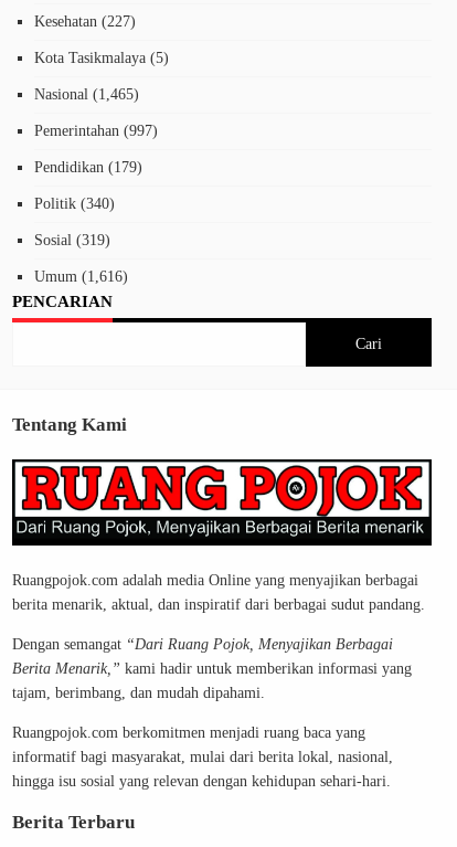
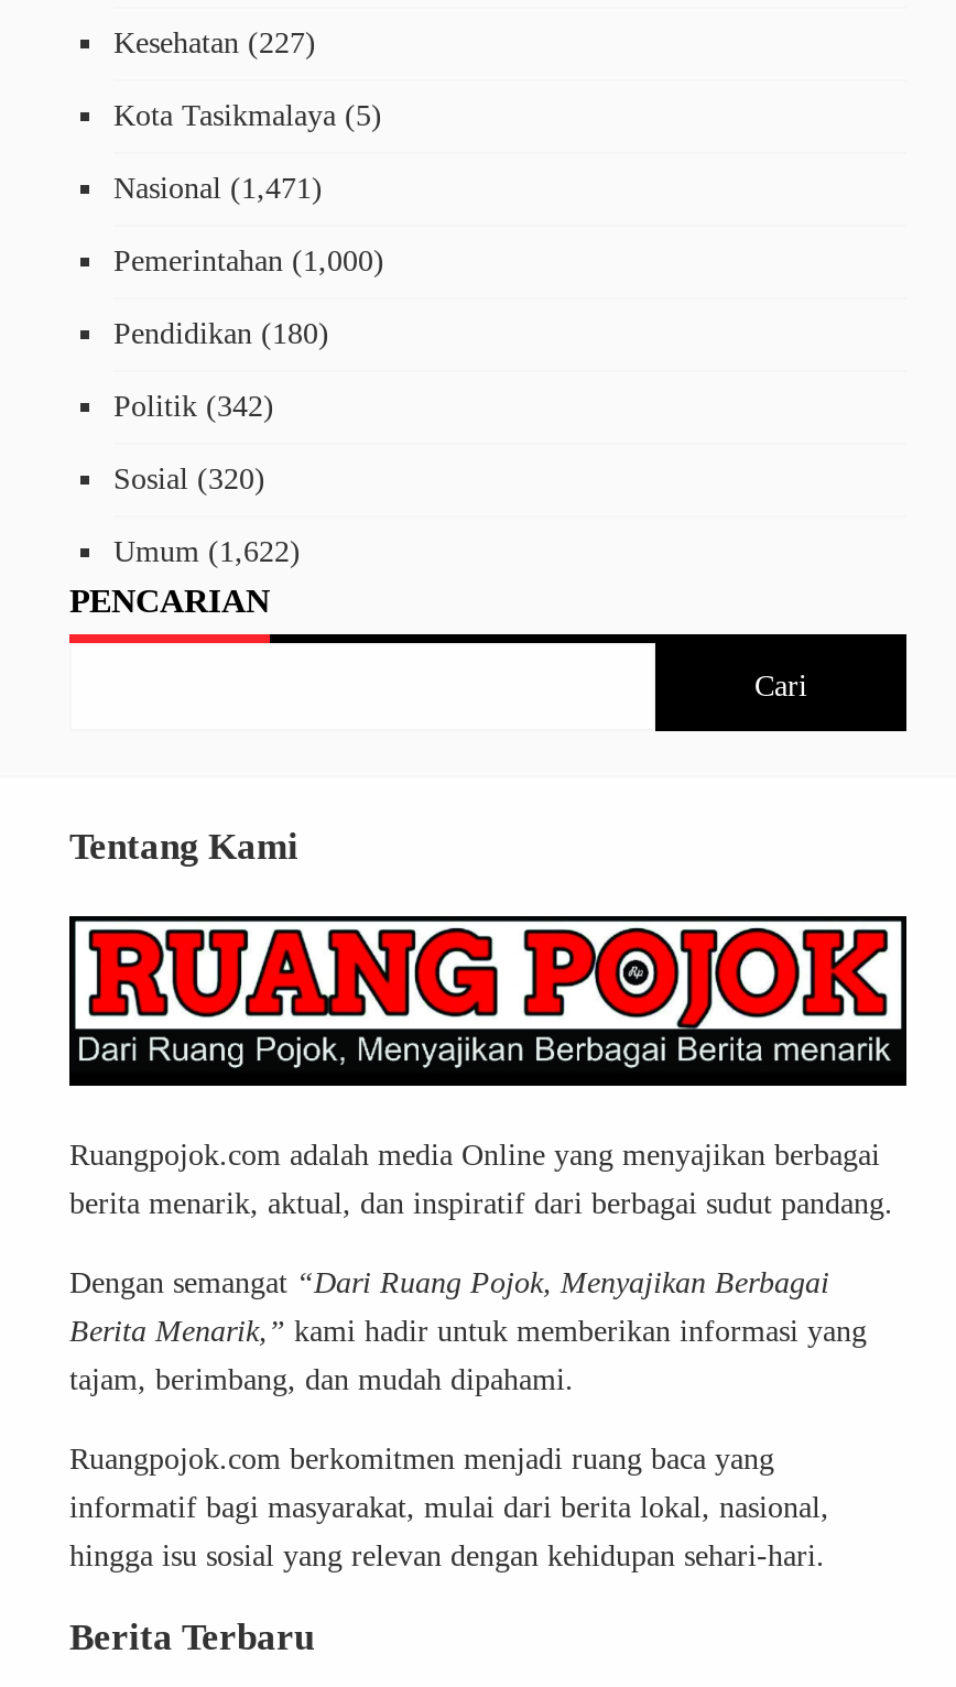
[34,87,139,103] Nasional (1,465) -> [113,173,323,206] Nasional (1,471)
[34,123,158,140] Pemerintahan (997) -> [113,245,384,278] Pemerintahan (1,000)
[34,159,142,176] Pendidikan (179) -> [113,318,329,351] Pendidikan (180)
[34,196,115,212] Politik (340) -> [113,391,274,424] Politik (342)
[34,232,110,249] Sosial (319) -> [113,463,265,496] Sosial (320)
[34,269,128,285] Umum (1,616) -> [113,536,301,569] Umum (1,622)

